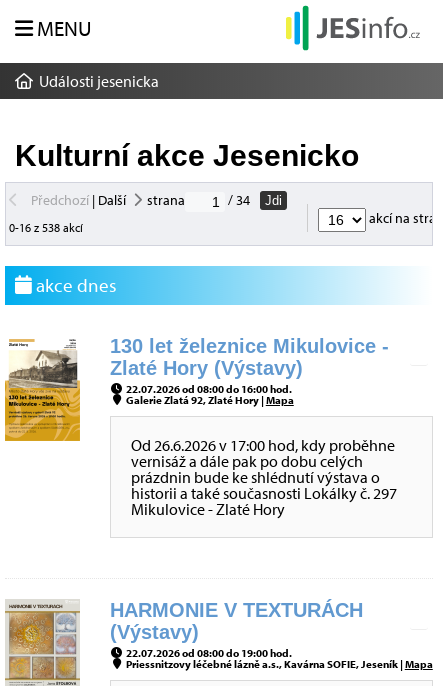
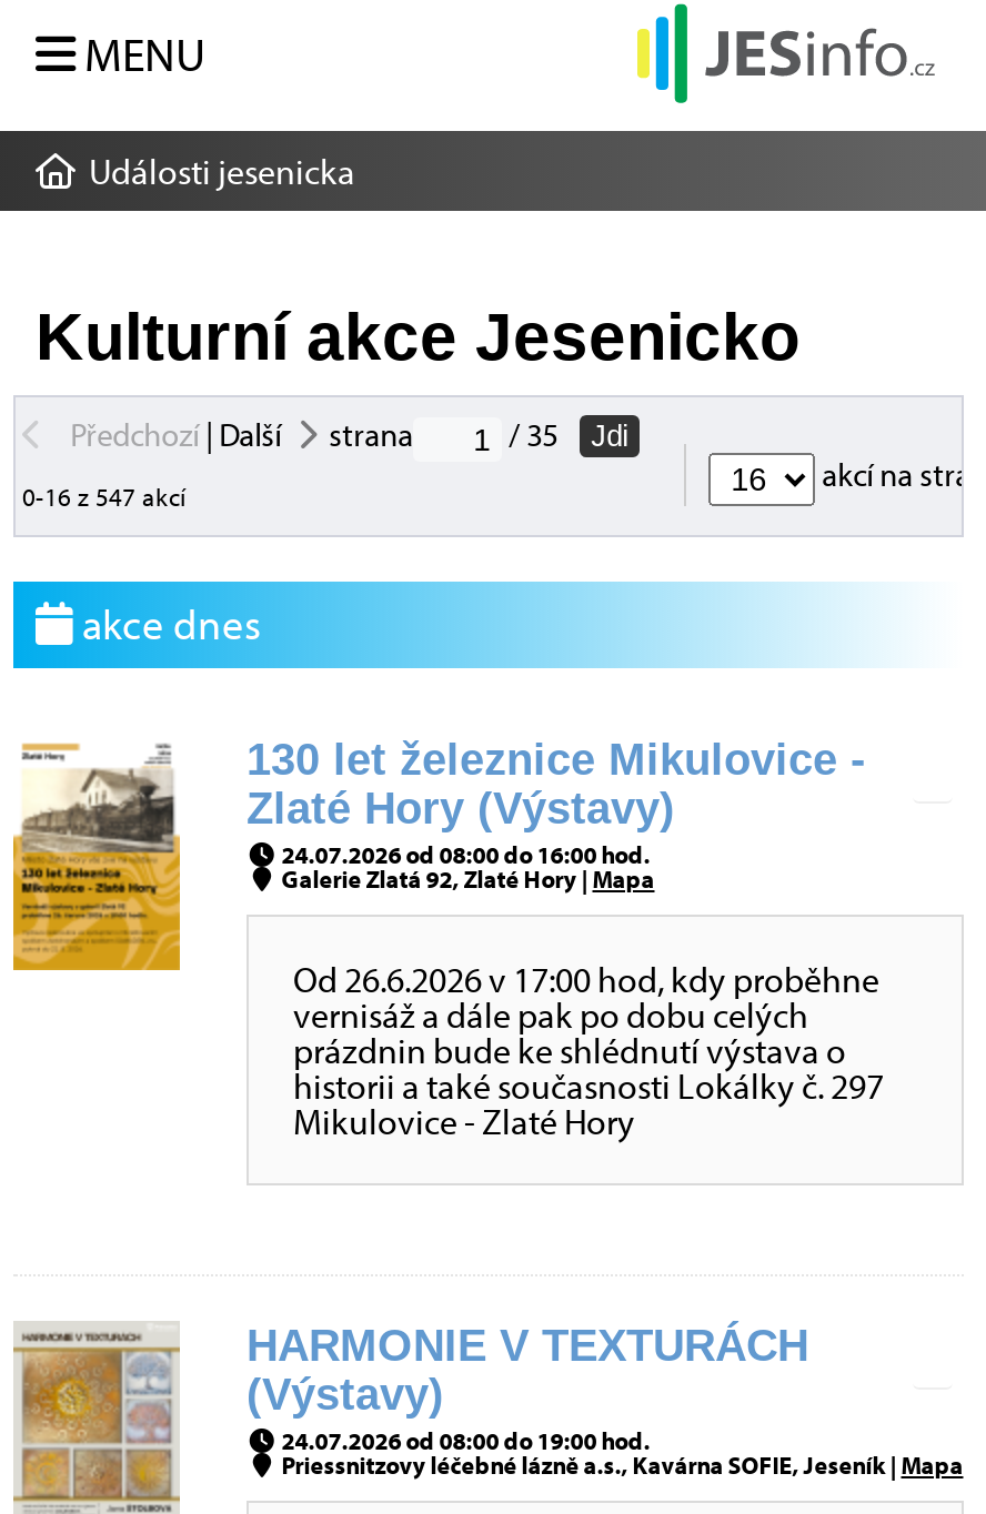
[225,190,282,209] / 34 Jdi -> [502,413,629,455] / 35 Jdi
[9,220,83,235] 0-16 z 538 akcí -> [22,480,187,513] 0-16 z 547 akcí
[124,382,292,396] 22.07.2026 od 08:00 do 16:00 hod. -> [277,839,650,870] 24.07.2026 od 08:00 do 16:00 hod.
[124,646,292,660] 22.07.2026 od 08:00 do 19:00 hod. -> [277,1425,650,1456] 24.07.2026 od 08:00 do 19:00 hod.

